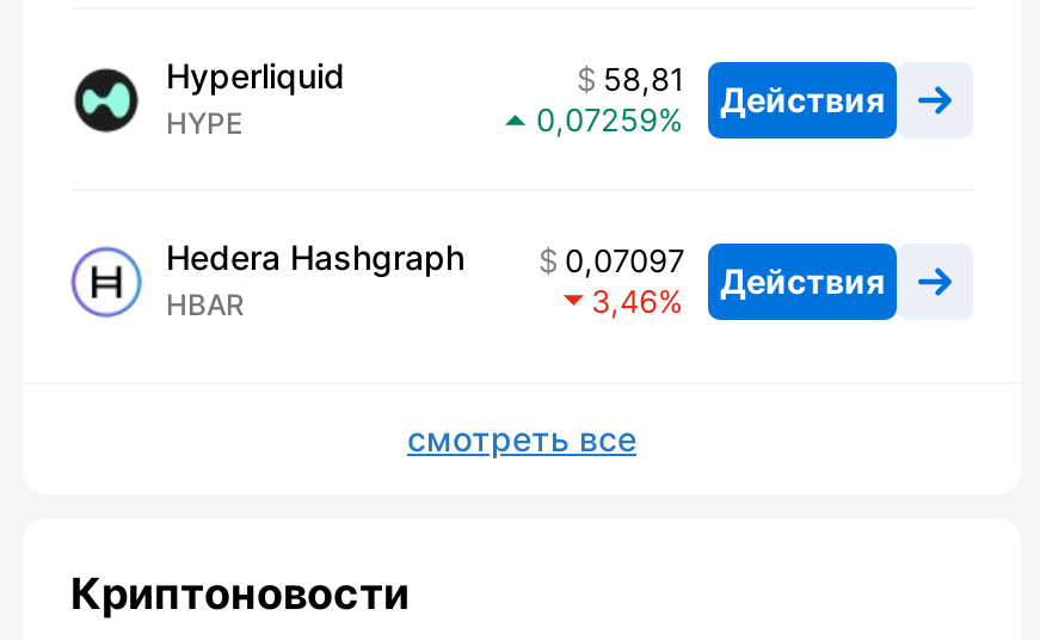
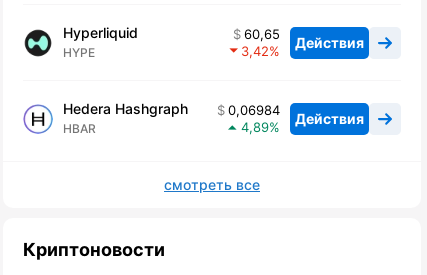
[603,61,885,119] 58,81 Действия -> [244,26,364,51] 60,65 Действия
[536,101,658,139] 0,07259 -> [241,43,269,59] 3,42
[565,242,885,301] 0,07097 Действия -> [228,102,364,127] 0,06984 Действия
[591,283,658,321] 3,46 -> [241,119,269,135] 4,89

